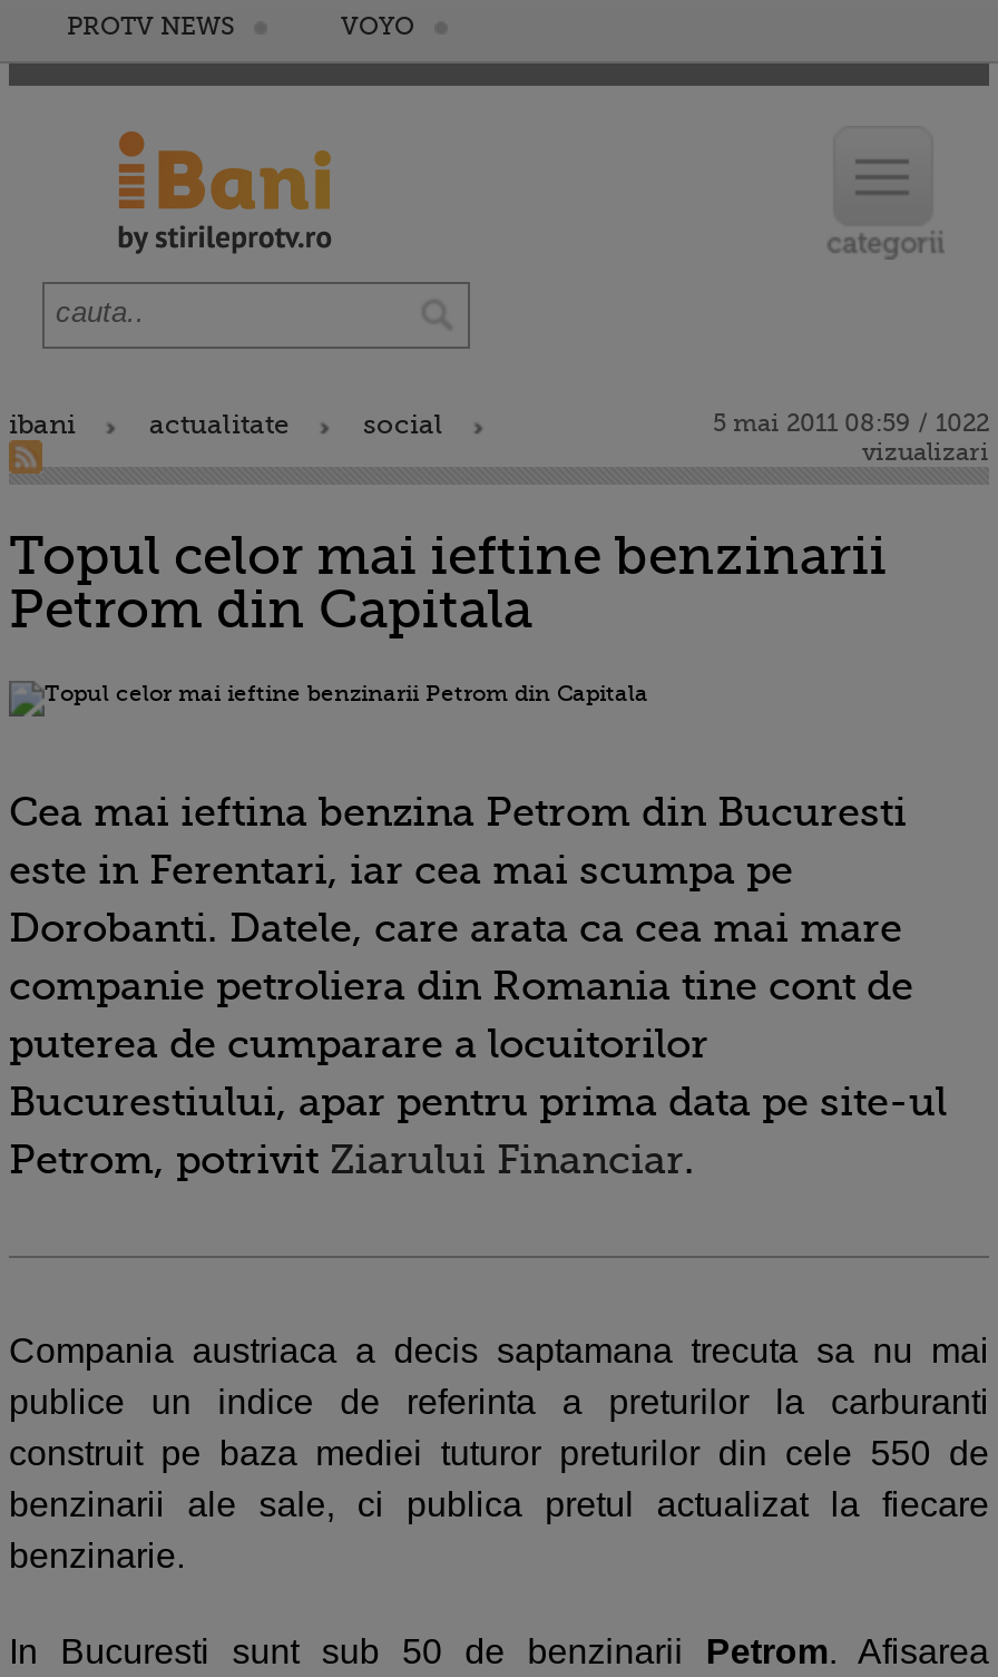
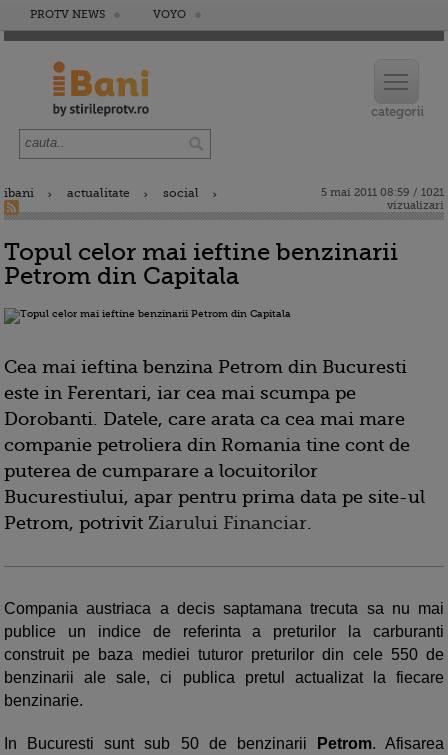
[713,409,989,438] 5 mai 2011 08:59 / 1022 -> [321,186,444,199] 5 mai 2011 08:59 / 1021

